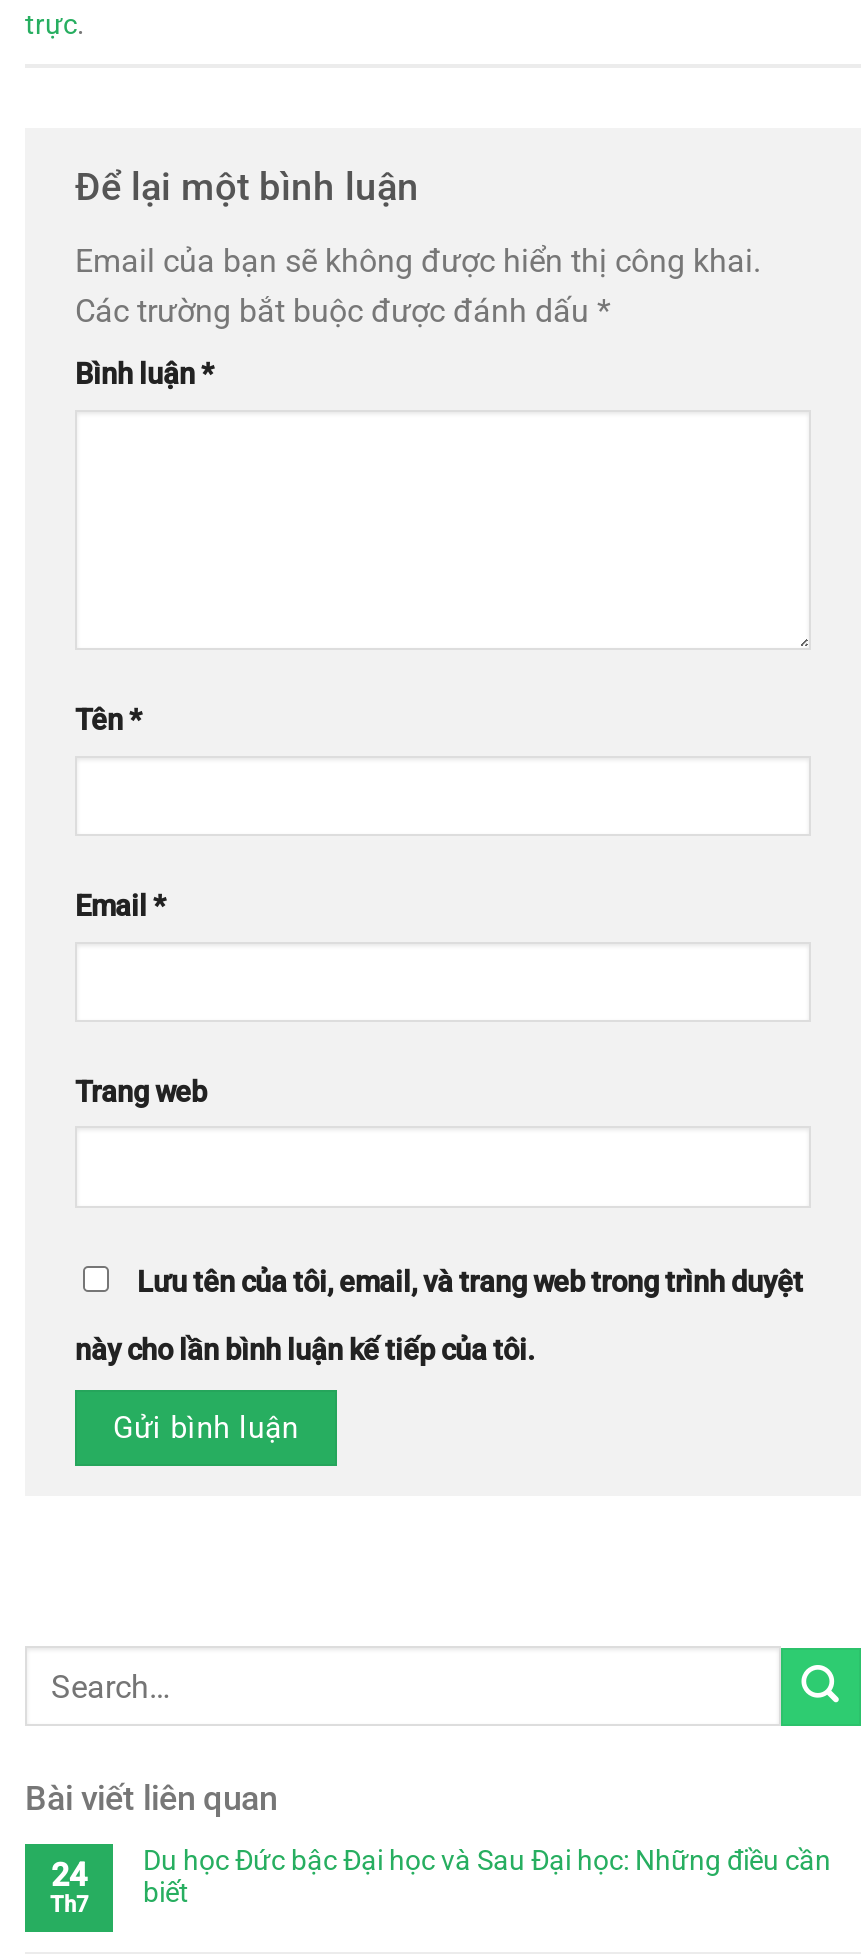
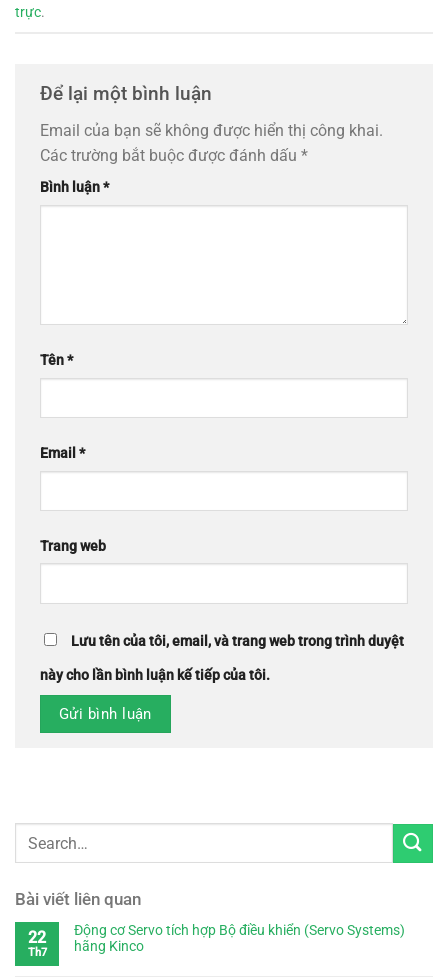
[143,1845,831,1909] Du học Đức bậc Đại học và Sau Đại học: Những điều cần | biết -> [74,922,405,954] Động cơ Servo tích hợp Bộ điều khiển (Servo Systems) | hãng Kinco
[51,1857,87,1895] 24 -> [28,928,46,947] 22

